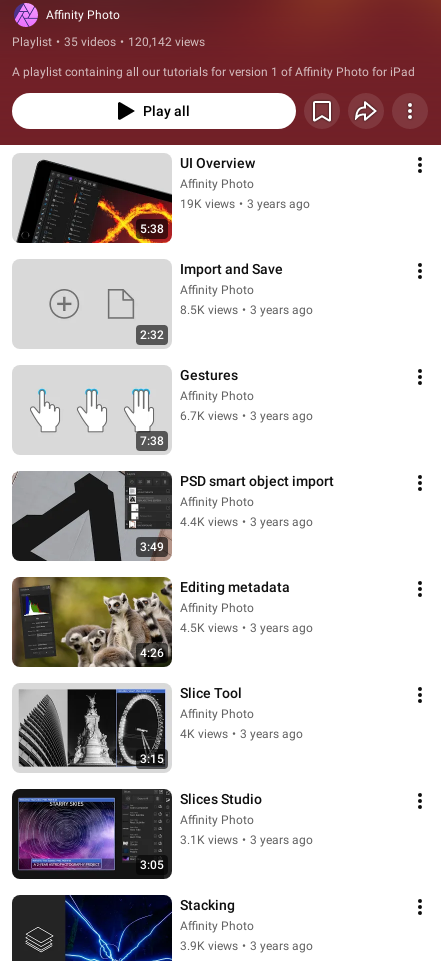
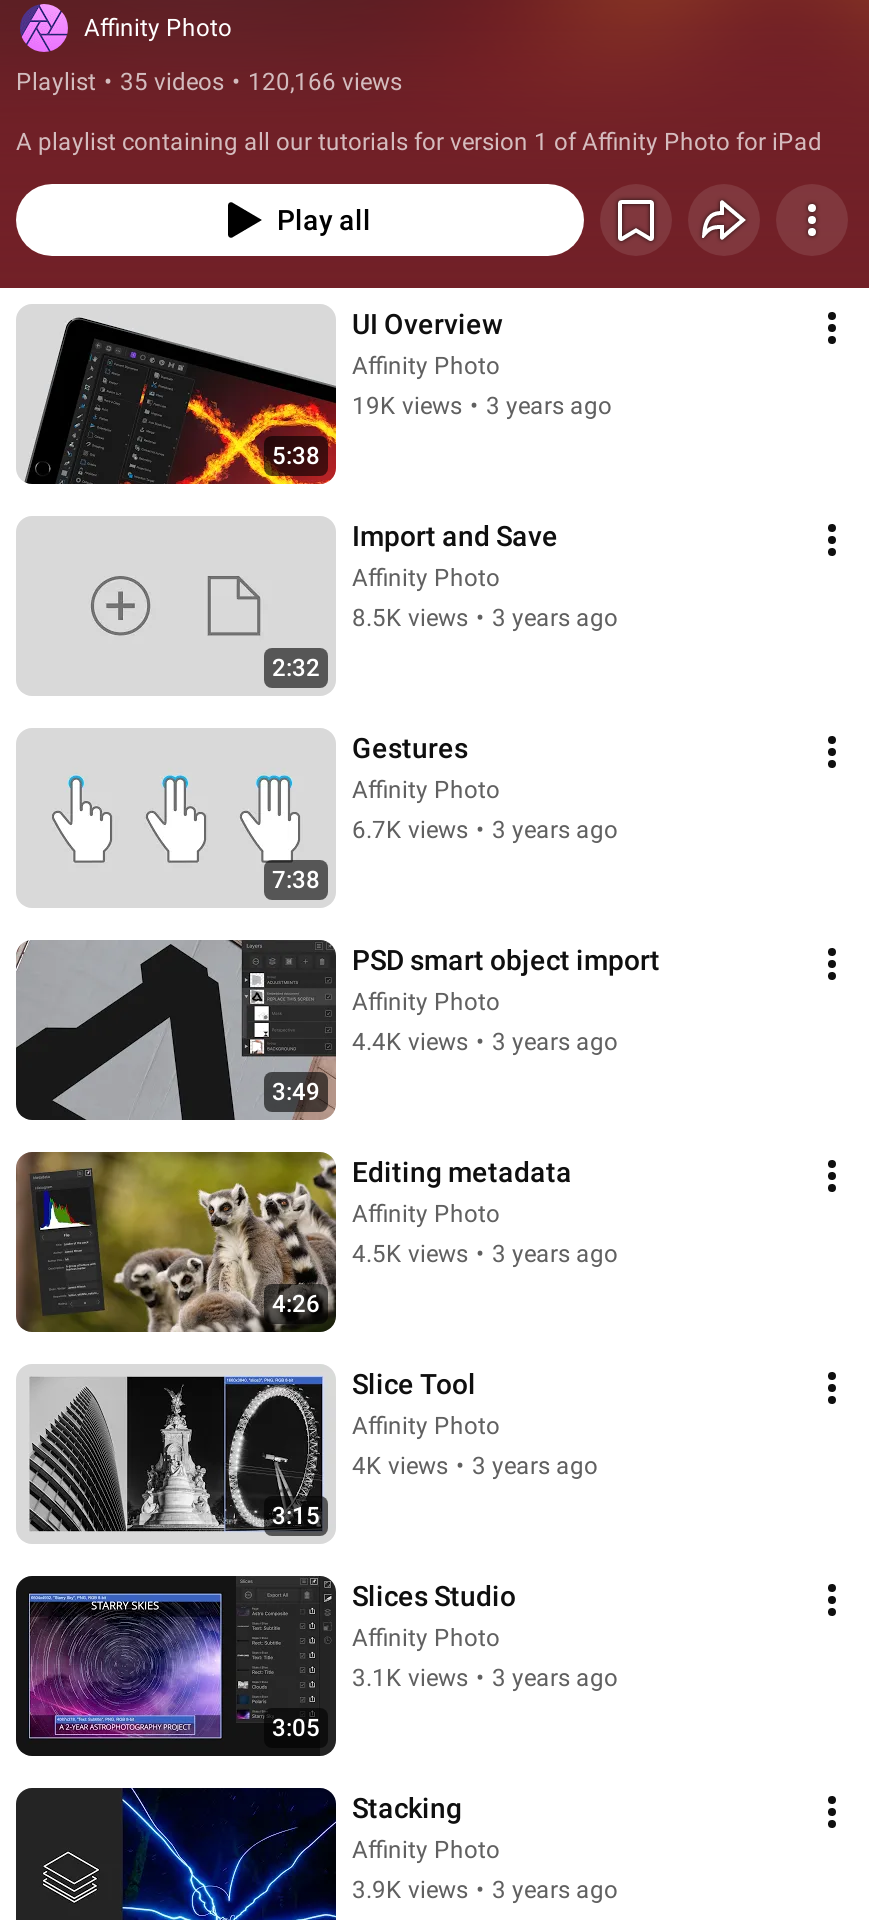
[12,35,205,49] Playlist • 35 videos • 120,142 views -> [16,68,402,96] Playlist • 35 videos • 120,166 views

